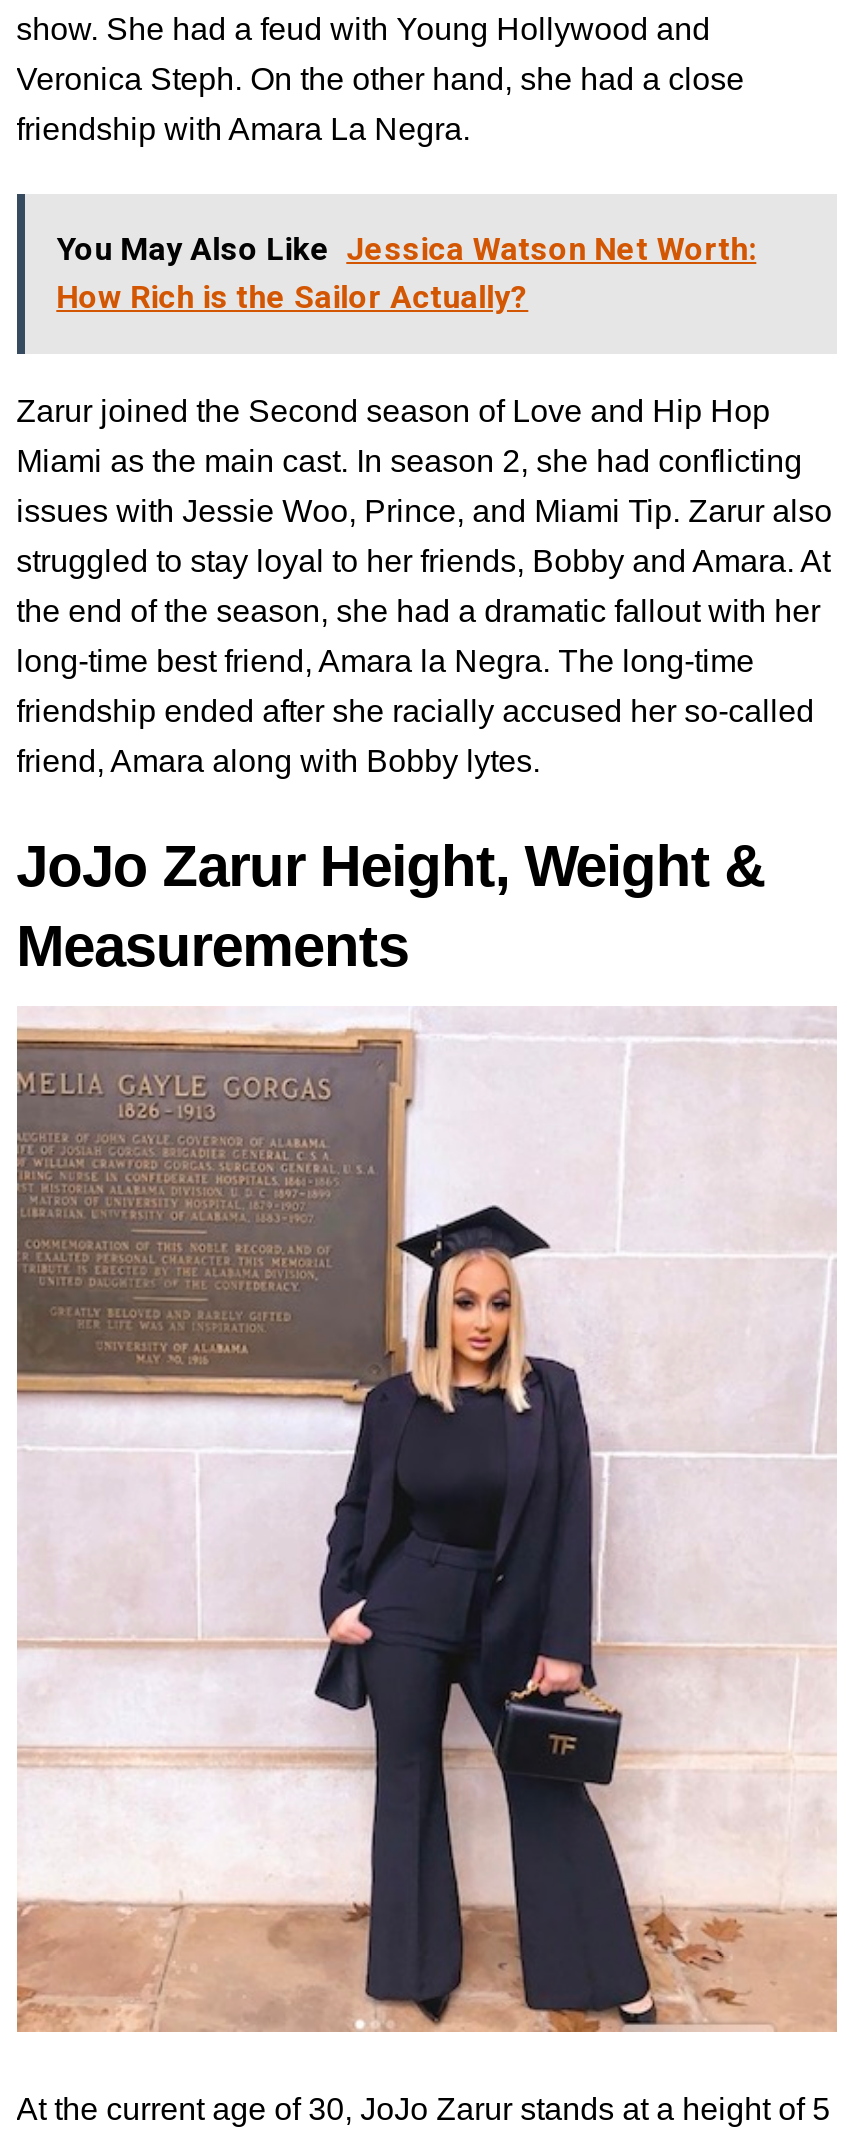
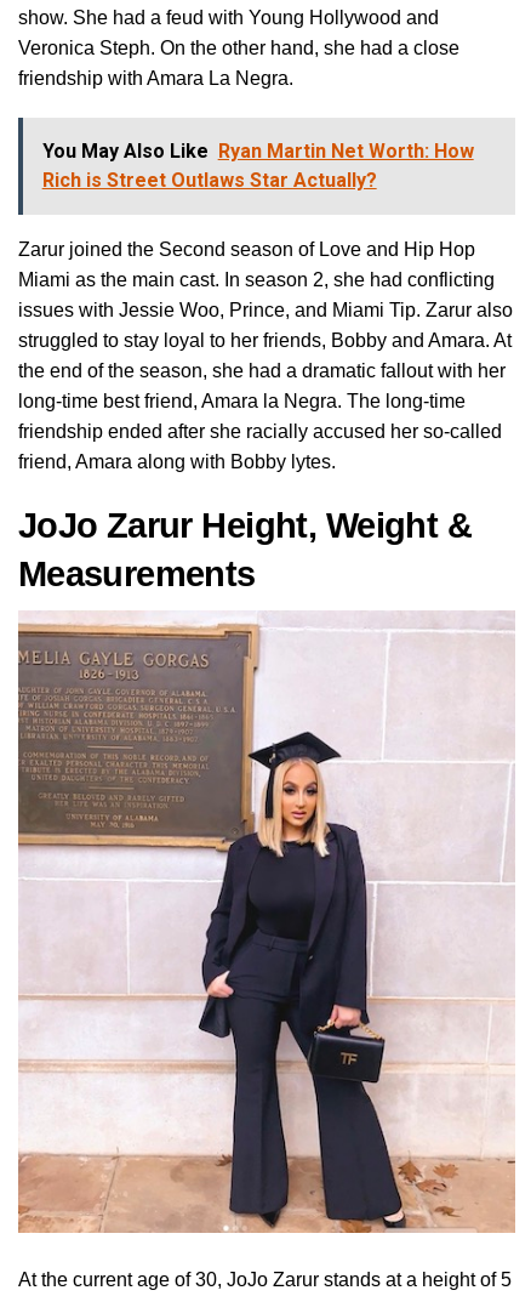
[56,229,756,315] You May Also Like Jessica Watson Net Worth: | How Rich is the Sailor Actually? -> [42,139,474,191] You May Also Like Ryan Martin Net Worth: How | Rich is Street Outlaws Star Actually?

